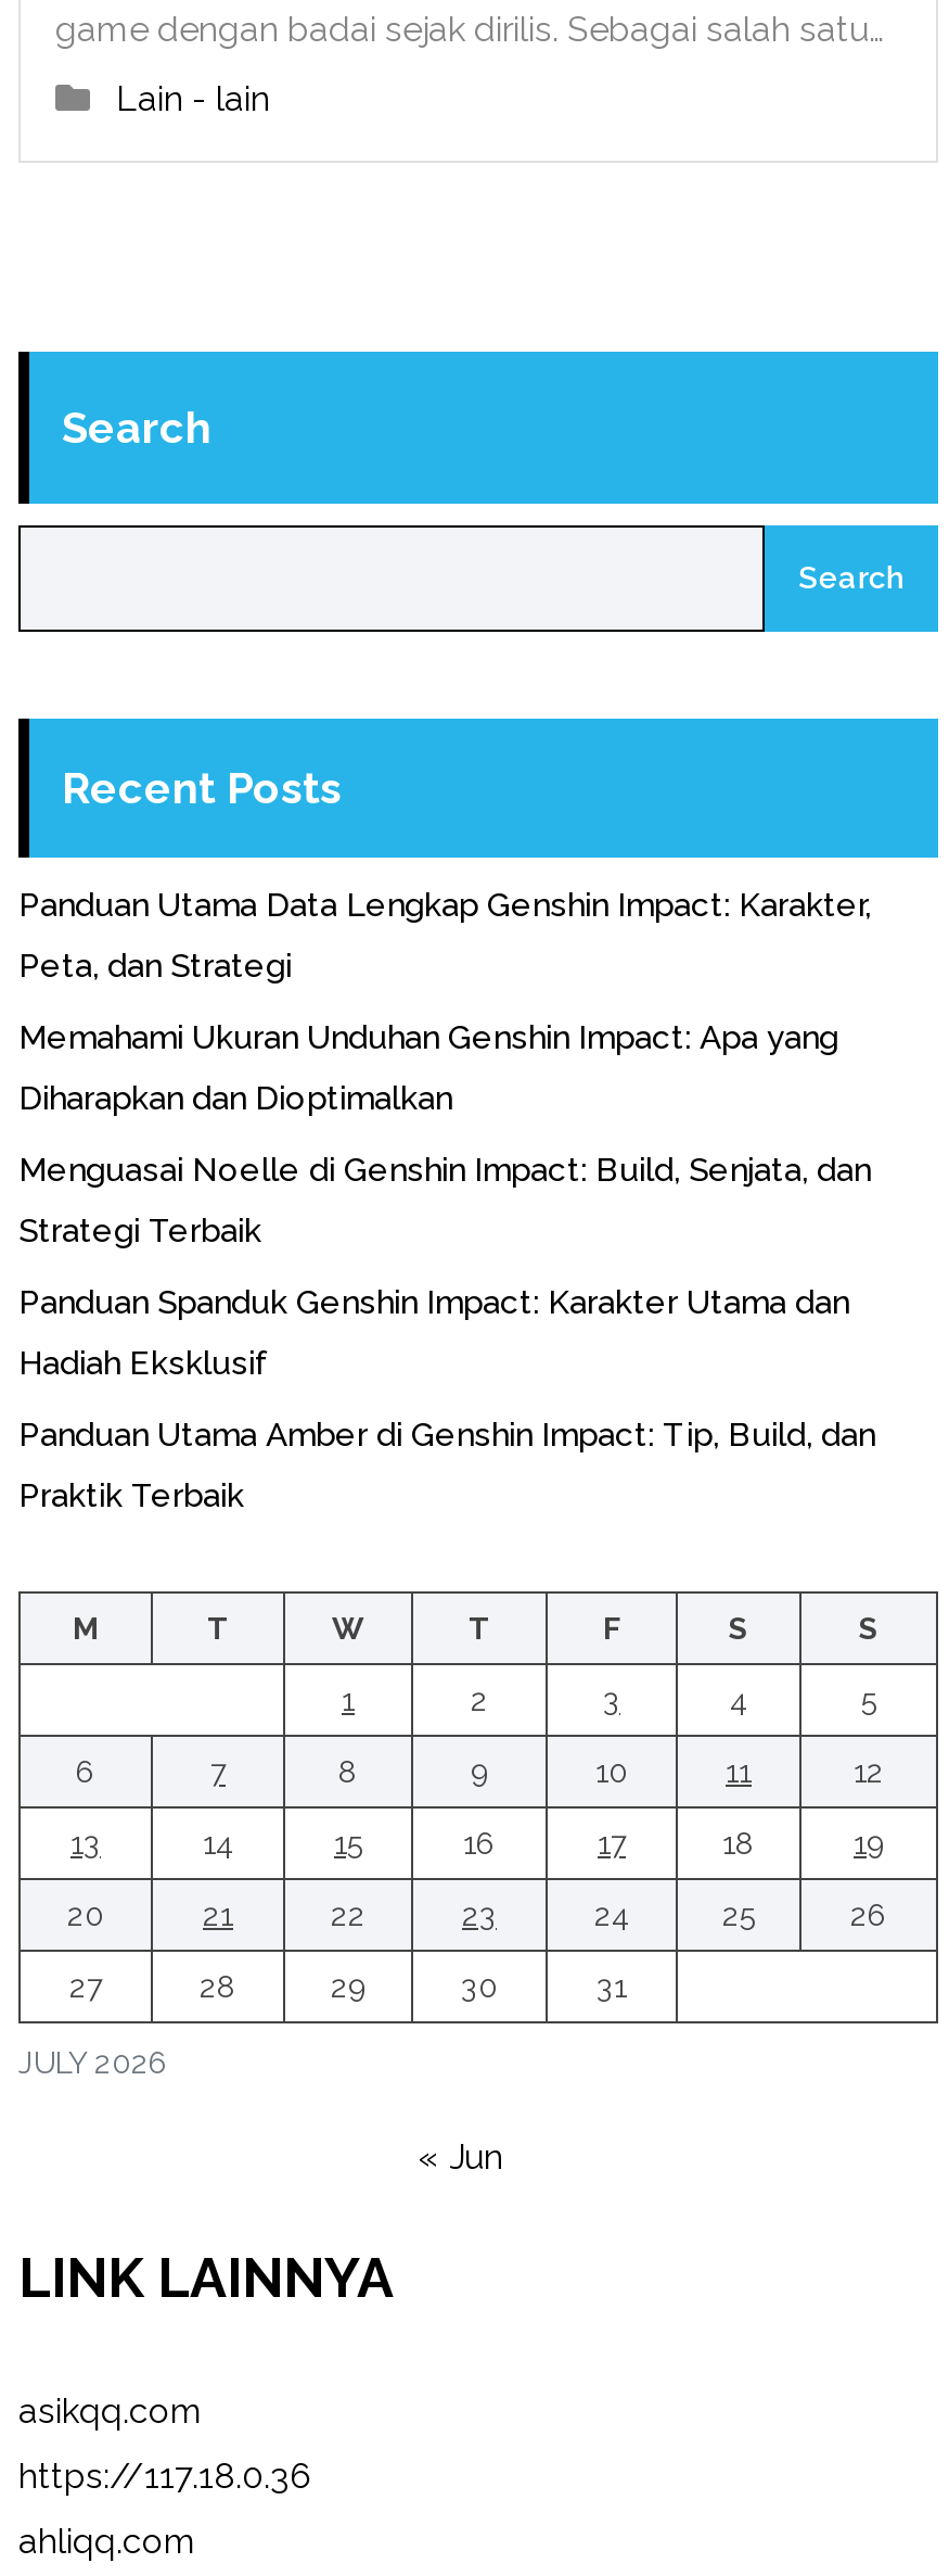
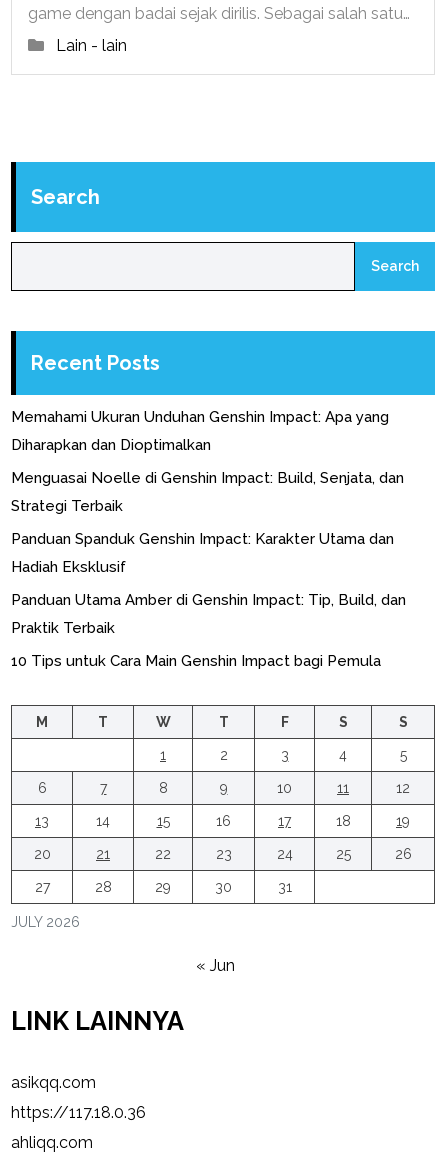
[18,886,871,986] Panduan Utama Data Lengkap Genshin Impact: Karakter, | Peta, dan Strategi -> none
moved [18,1018,875,1515] -> [11,408,406,637]: Memahami Ukuran Unduhan Genshin Impact: Apa yang | Diharapkan dan Dioptimalkan | Menguasai Noelle di Genshin Impact: Build, Senjata, dan | Strategi Terbaik | Panduan Spanduk Genshin Impact: Karakter Utama dan | Hadiah Eksklusif | Panduan Utama Amber di Genshin Impact: Tip, Build, dan | Praktik Terbaik
none -> [11,652,381,670] 10 Tips untuk Cara Main Genshin Impact bagi Pemula

